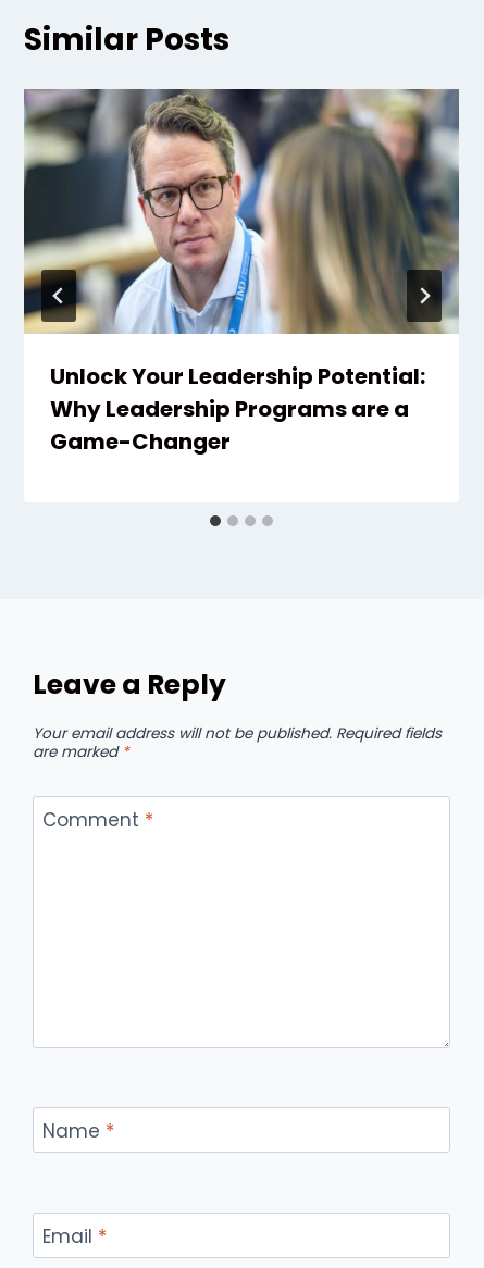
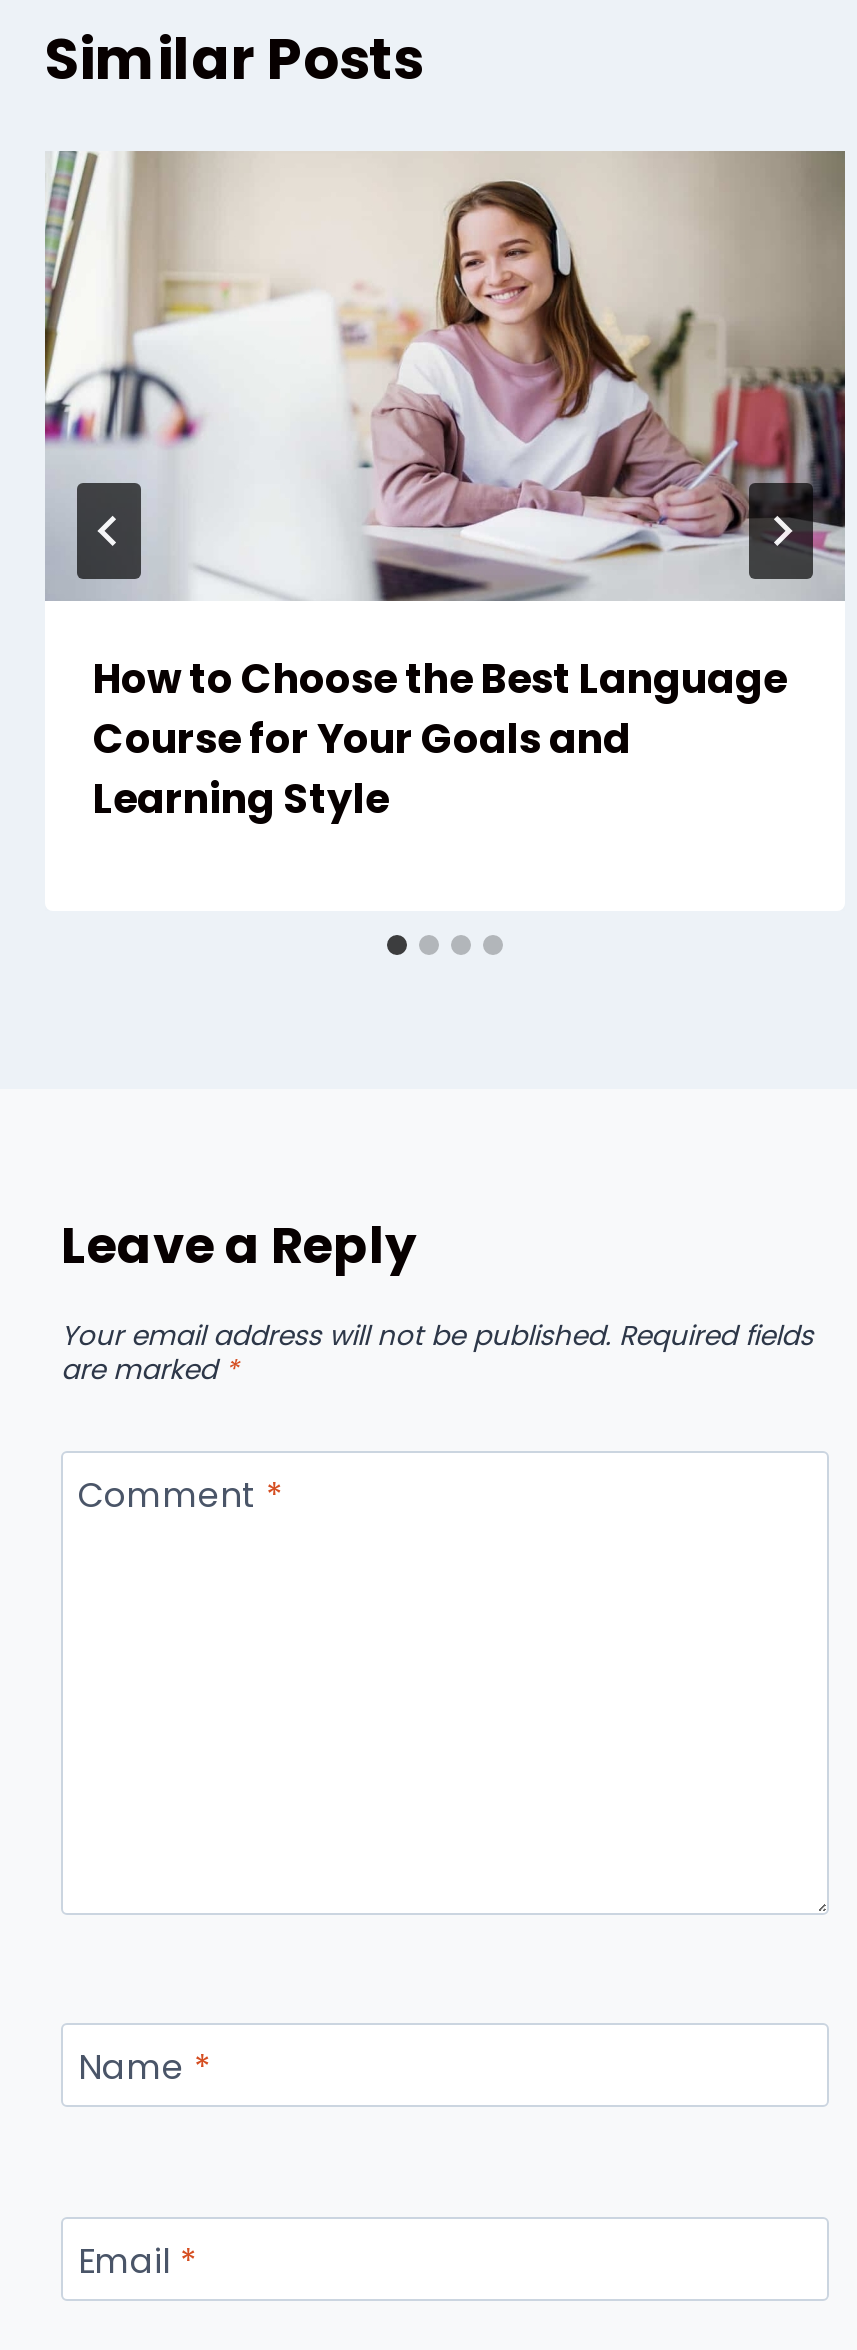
[23,88,459,456] [image] | Unlock Your Leadership Potential: | Why Leadership Programs are a | Game-Changer -> [43,151,847,826] [image] | How to Choose the Best Language | Course for Your Goals and | Learning Style

